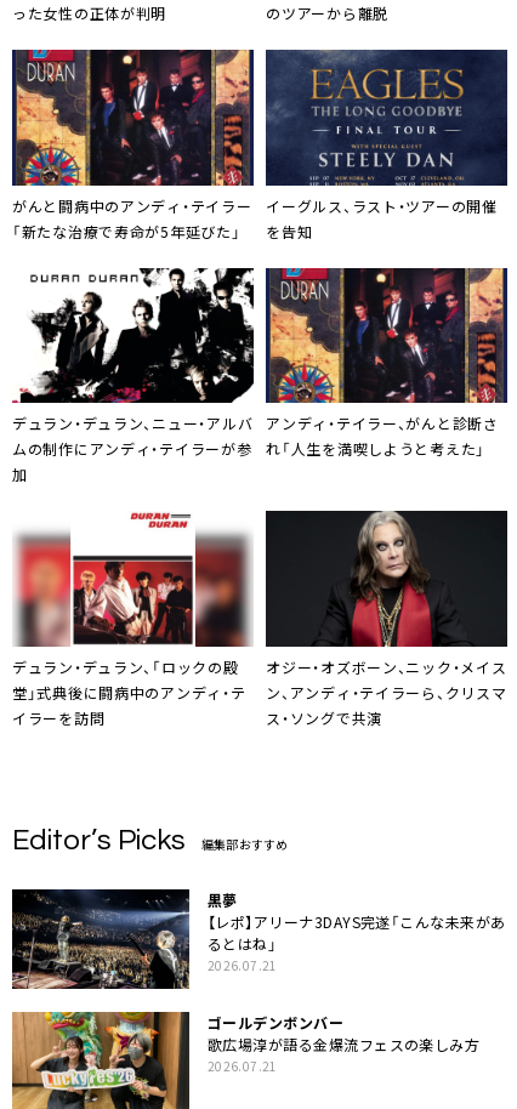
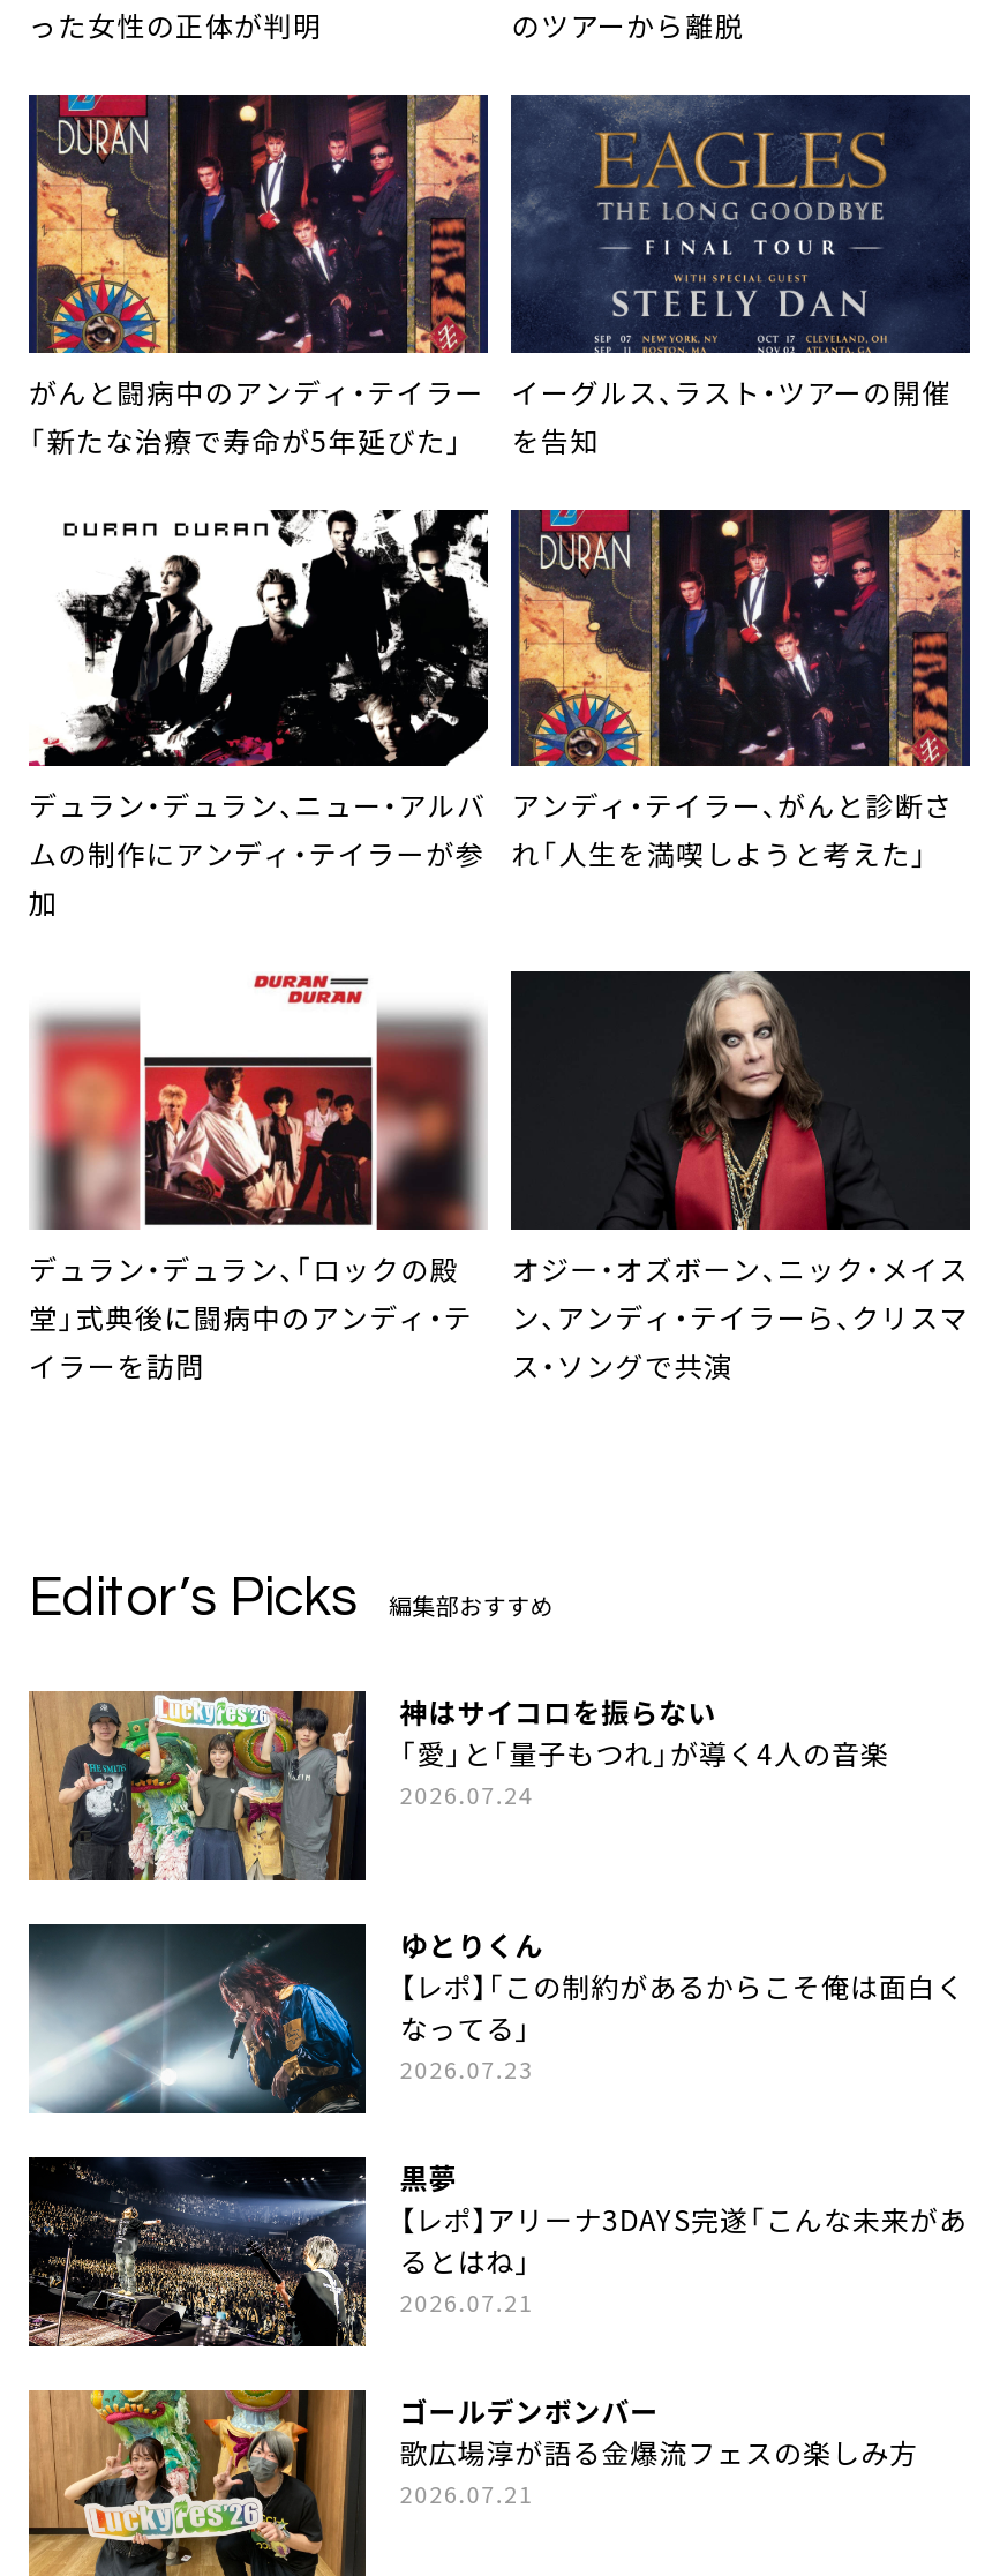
none -> [27,1689,889,1883] [image] | 神はサイコロを振らない | 「愛」と「量子もつれ」が導く4人の音楽 | 2026.07.24
none -> [27,1922,965,2116] [image] | ゆとりくん | 【レポ】「この制約があるからこそ俺は面白く | なってる」 | 2026.07.23

